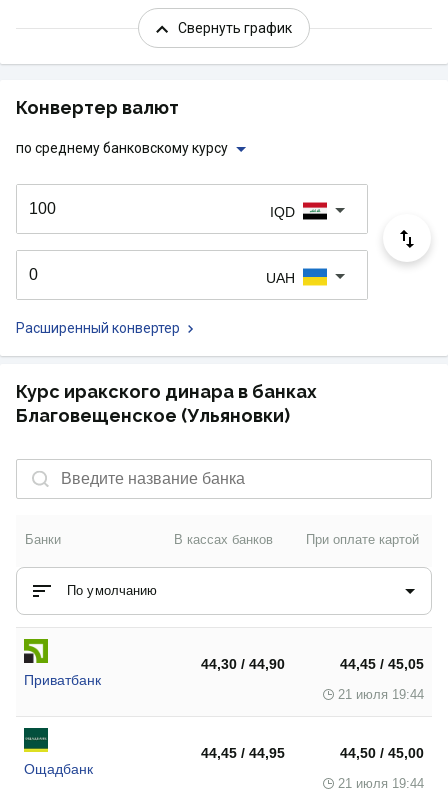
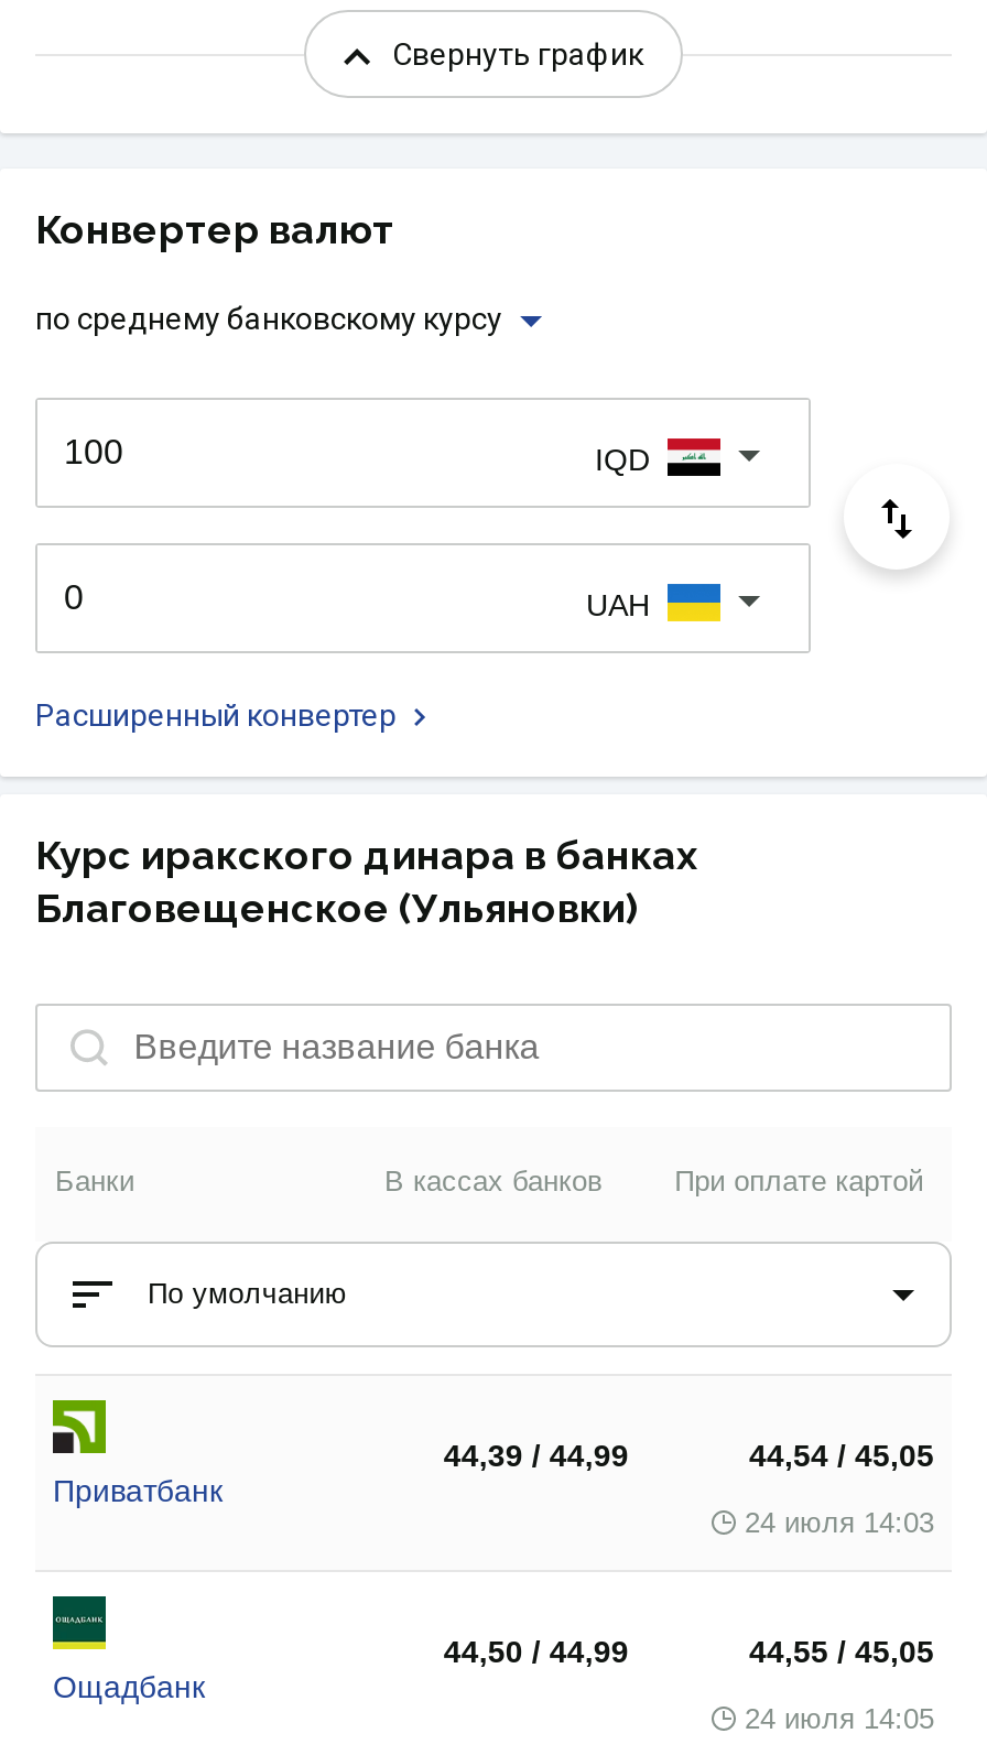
[201,656,285,672] 44,30 / 44,90 -> [443,1438,629,1473] 44,39 / 44,99
[340,656,424,672] 44,45 / 45,05 -> [749,1438,934,1473] 44,54 / 45,05
[338,687,424,702] 21 июля 19:44 -> [745,1506,934,1539] 24 июля 14:03
[201,745,285,761] 44,45 / 44,95 -> [443,1634,629,1669] 44,50 / 44,99
[340,745,424,761] 44,50 / 45,00 -> [749,1634,934,1669] 44,55 / 45,05
[338,776,424,791] 21 июля 19:44 -> [745,1702,934,1735] 24 июля 14:05

